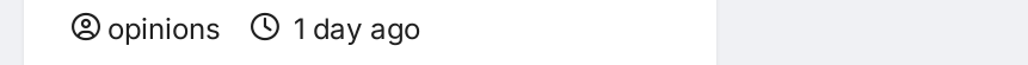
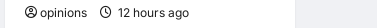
[287,11,427,47] 1 day ago -> [115,5,192,20] 12 hours ago

